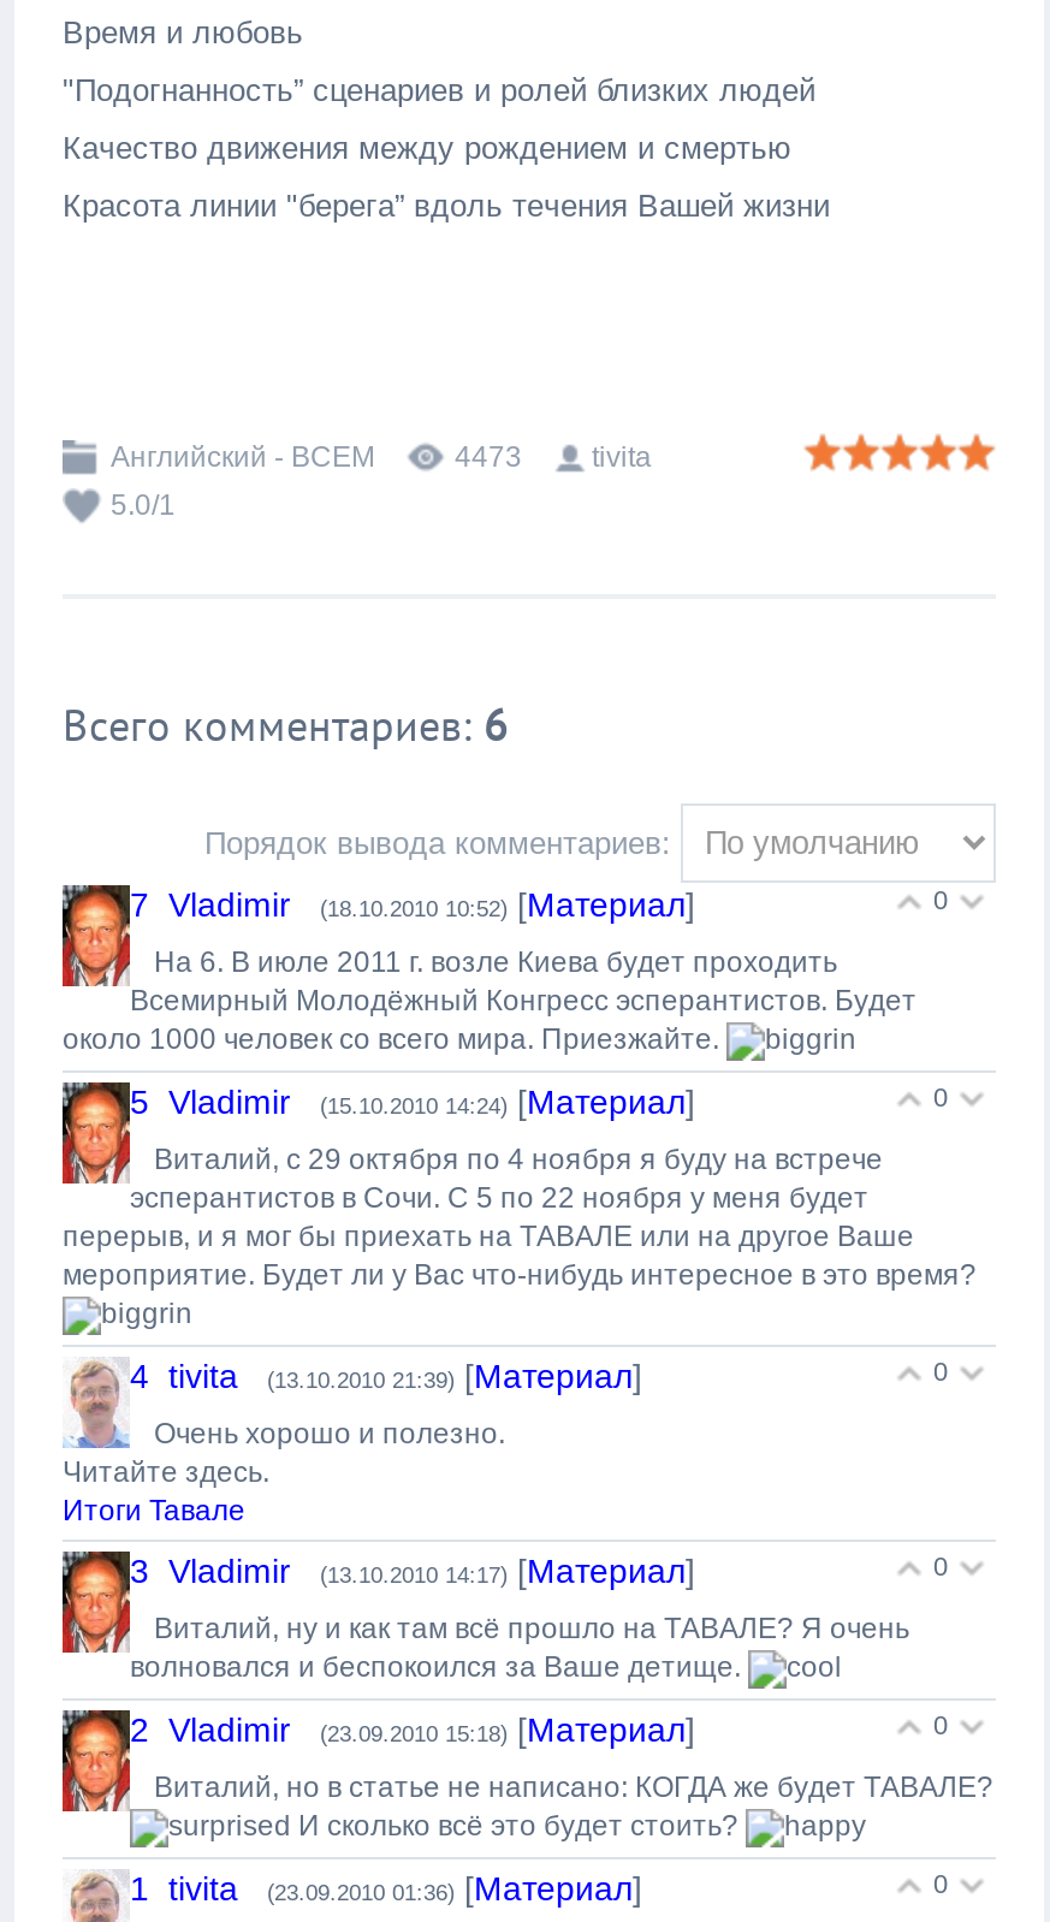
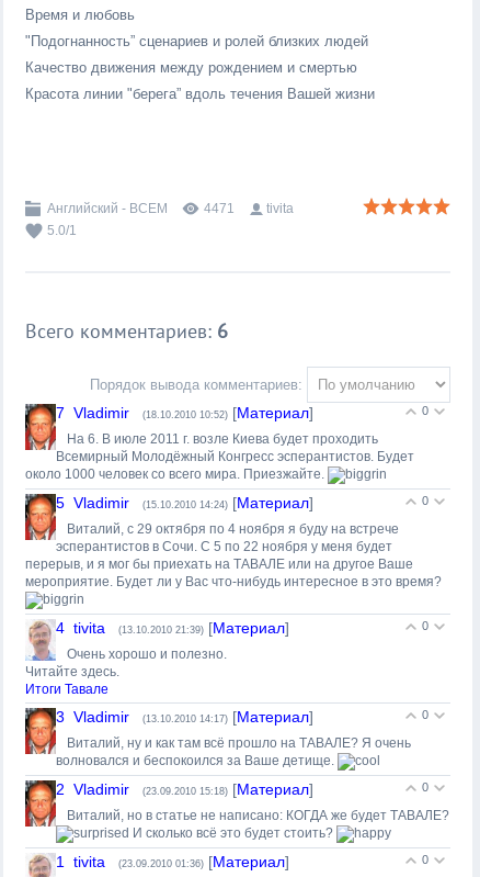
[455,440,522,474] 4473 -> [204,201,235,216] 4471

